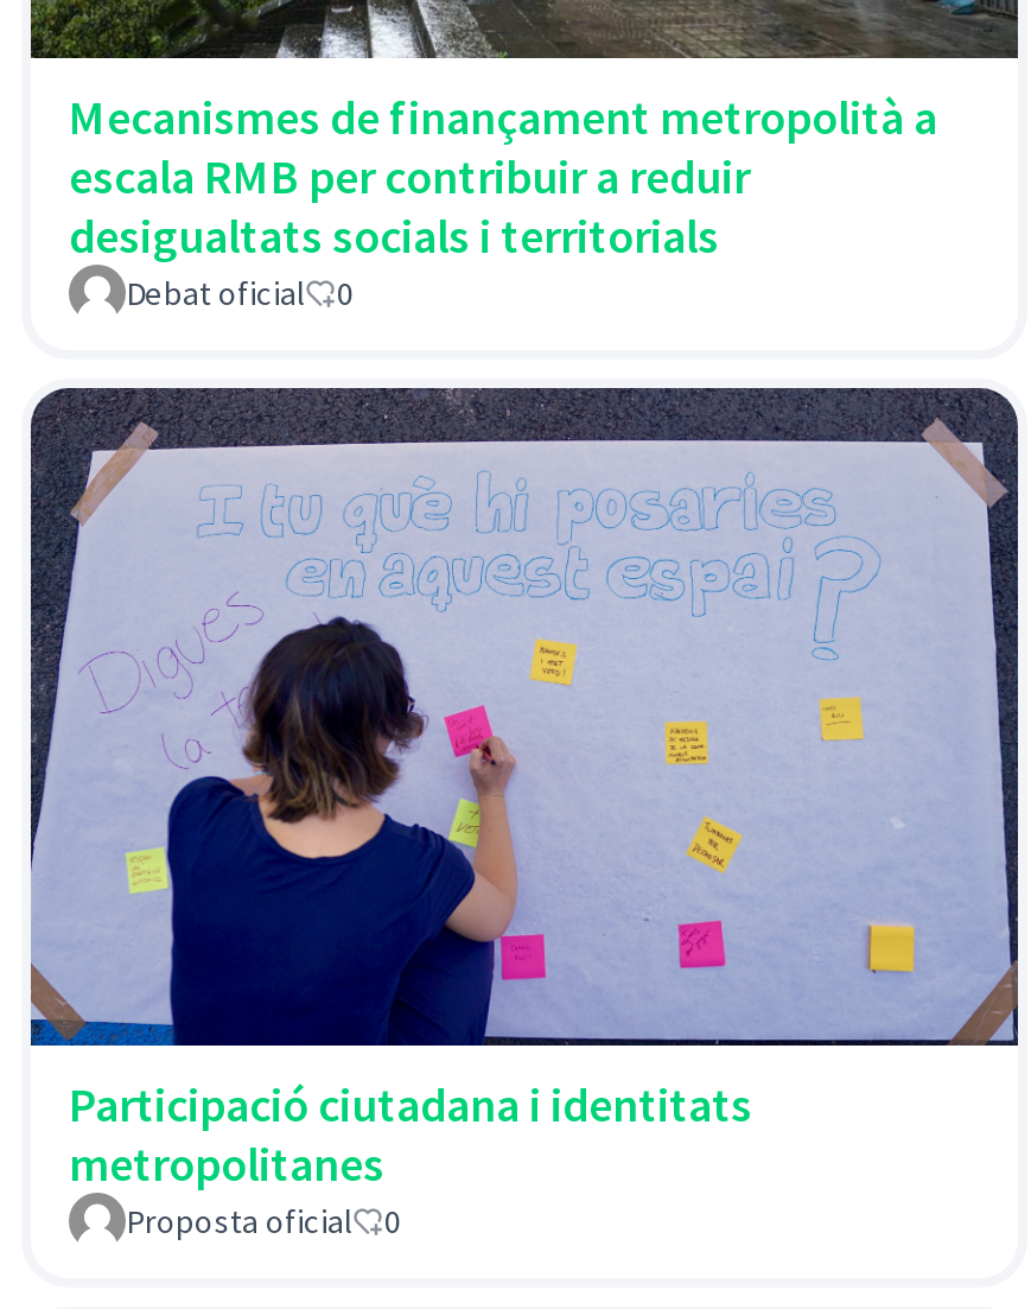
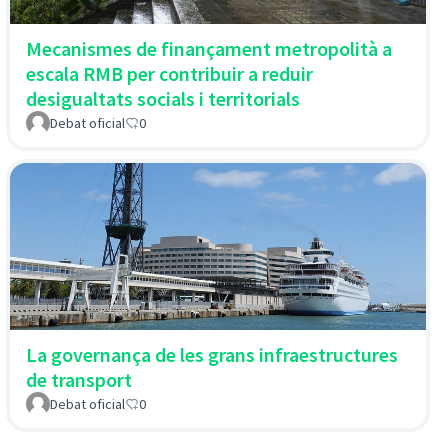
[28,387,1020,1244] [image] | Participació ciutadana i identitats | metropolitanes | Proposta oficial -> [9,162,426,412] [image] | La governança de les grans infraestructures | de transport | Debat oficial

